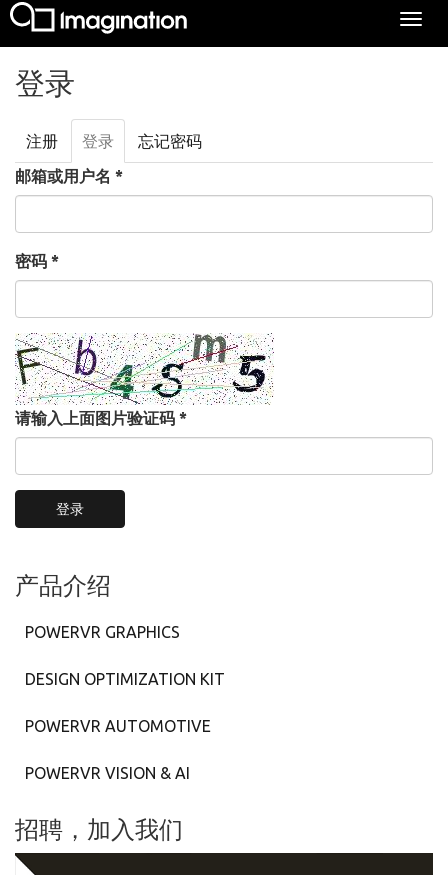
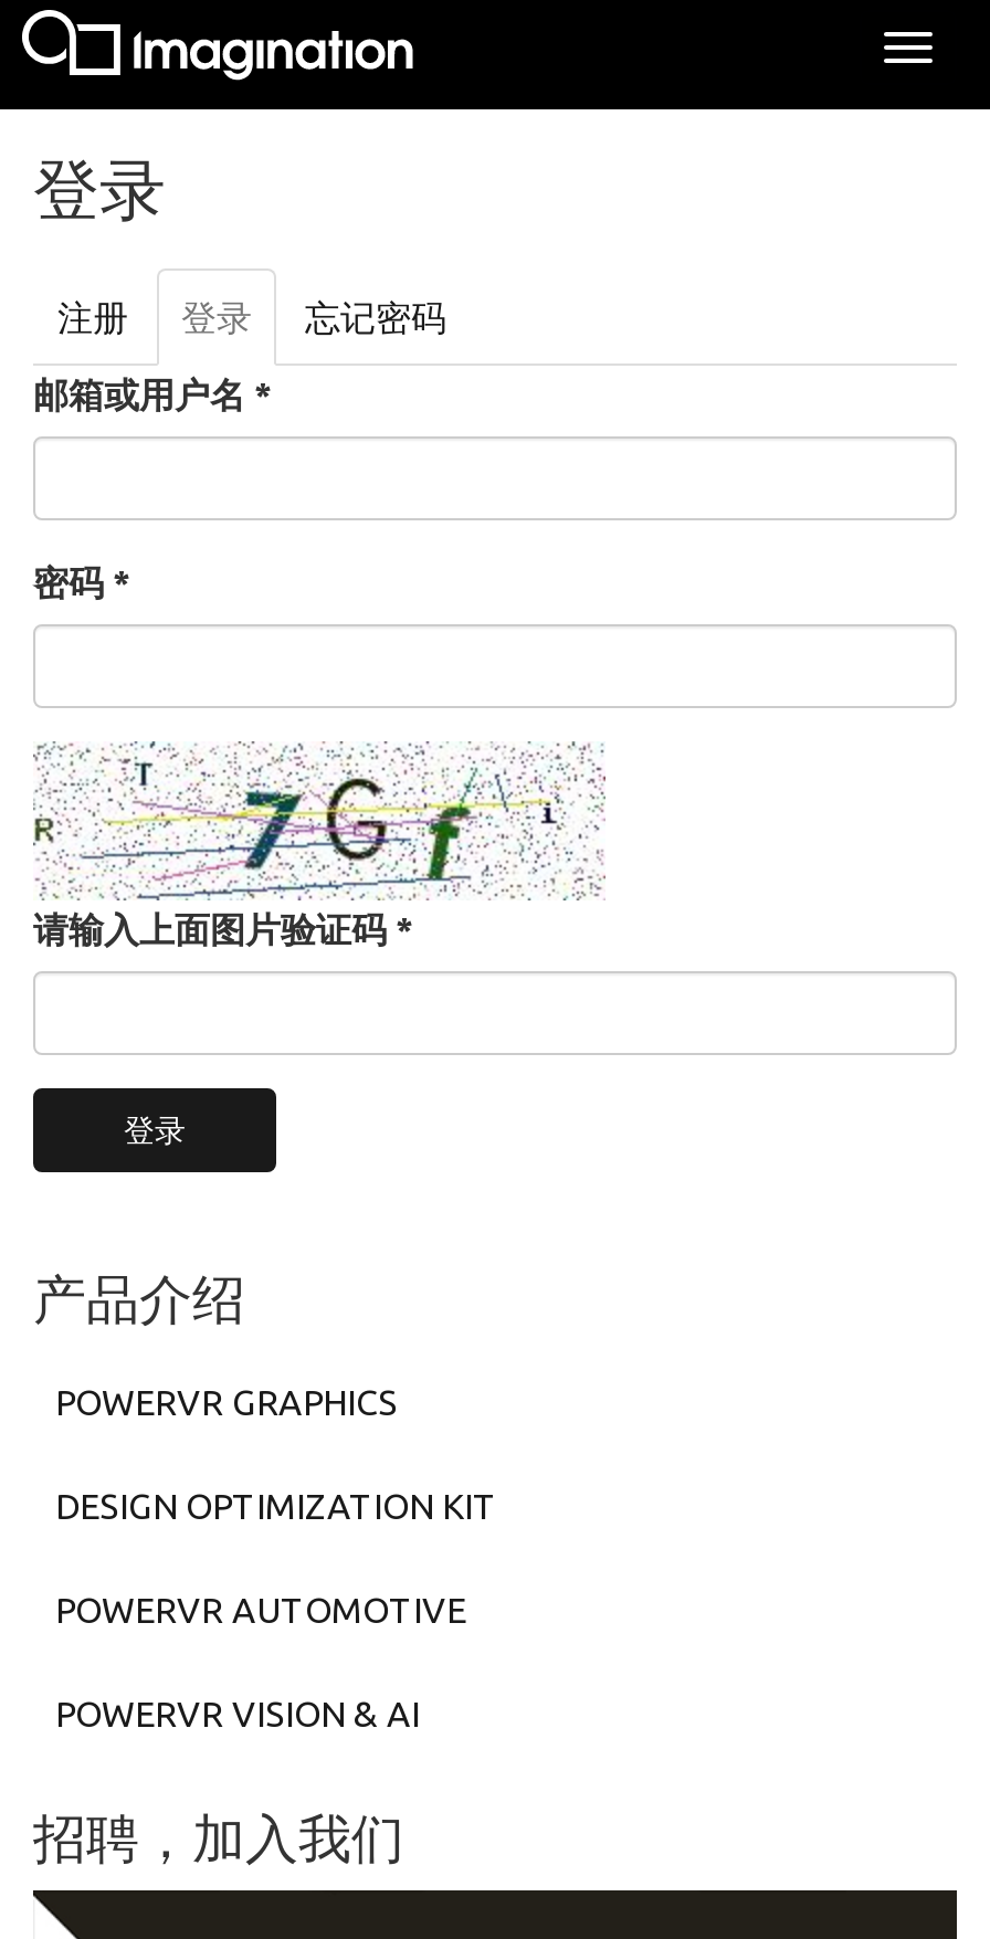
[16,333,273,405] [image] -> [33,741,601,900] [image]

